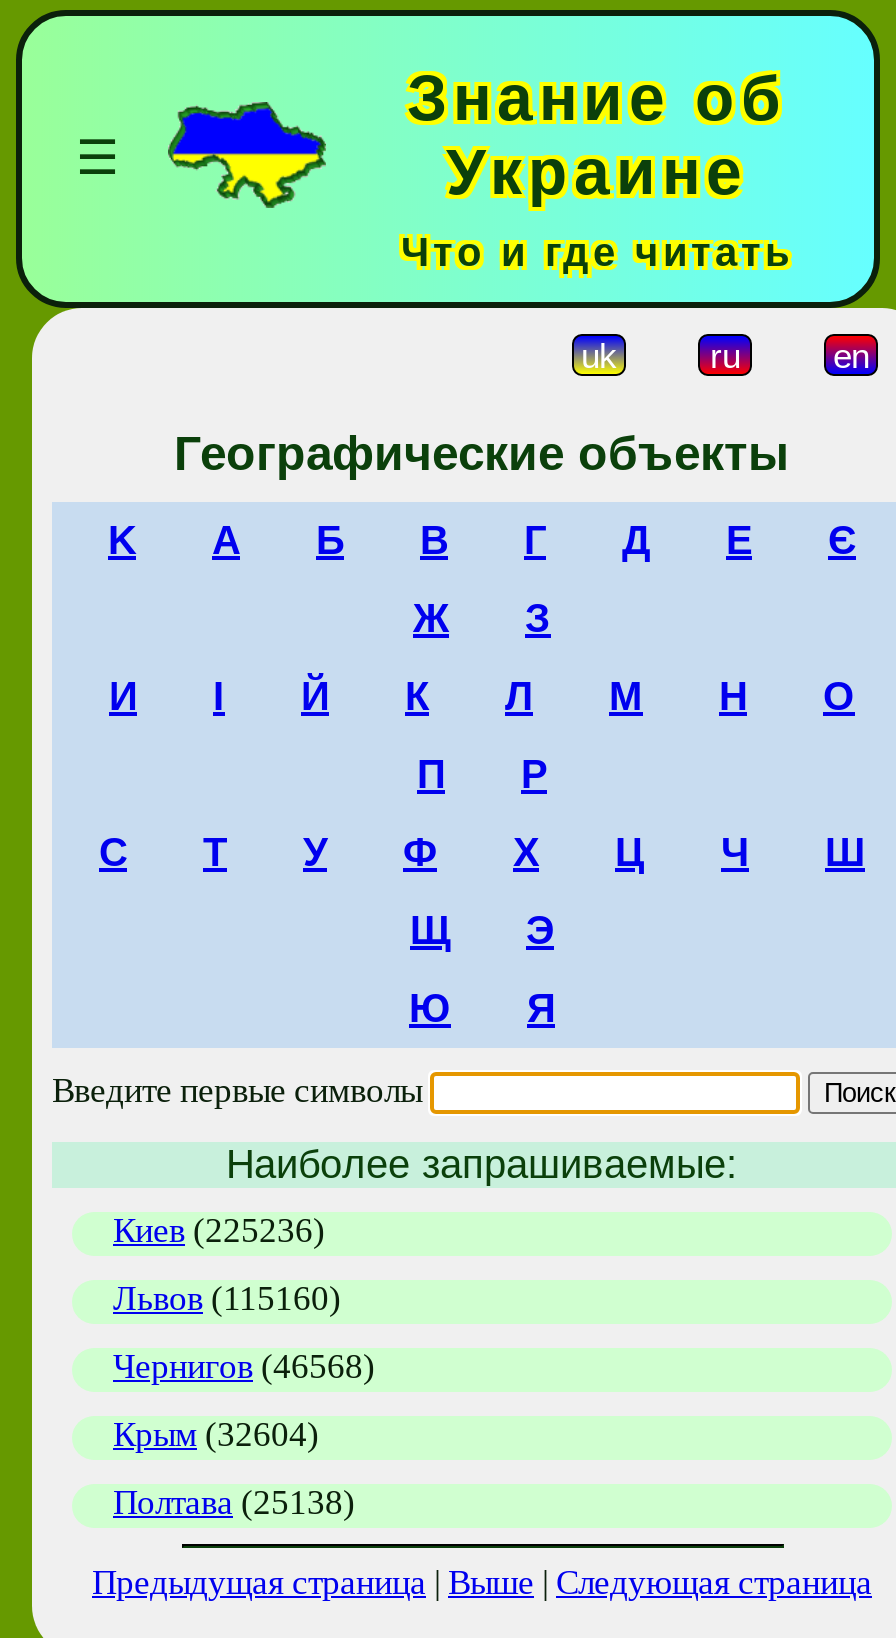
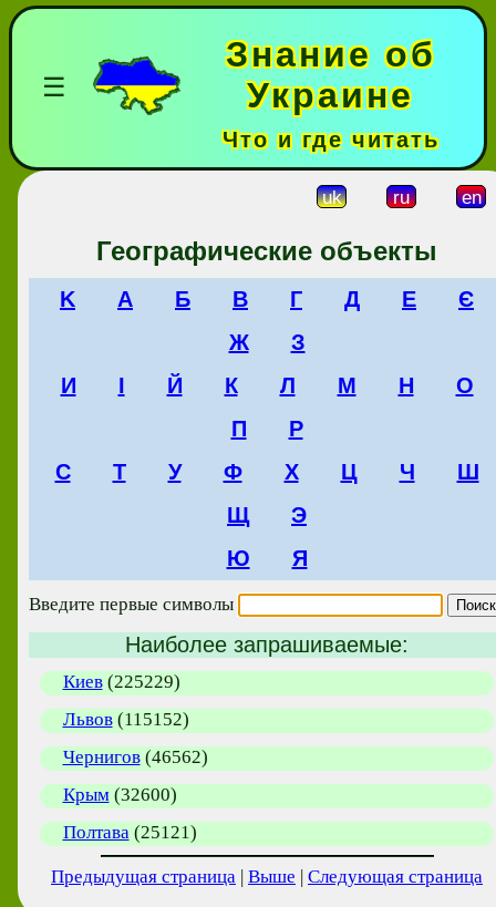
[113,1212,325,1250] Киев (225236) -> [63,671,180,692] Киев (225229)
[113,1280,341,1318] Львов (115160) -> [63,709,189,730] Львов (115152)
[113,1348,375,1386] Чернигов (46568) -> [63,746,208,767] Чернигов (46562)
[113,1416,319,1454] Крым (32604) -> [63,784,177,805] Крым (32600)
[113,1484,355,1522] Полтава (25138) -> [63,822,197,843] Полтава (25121)

